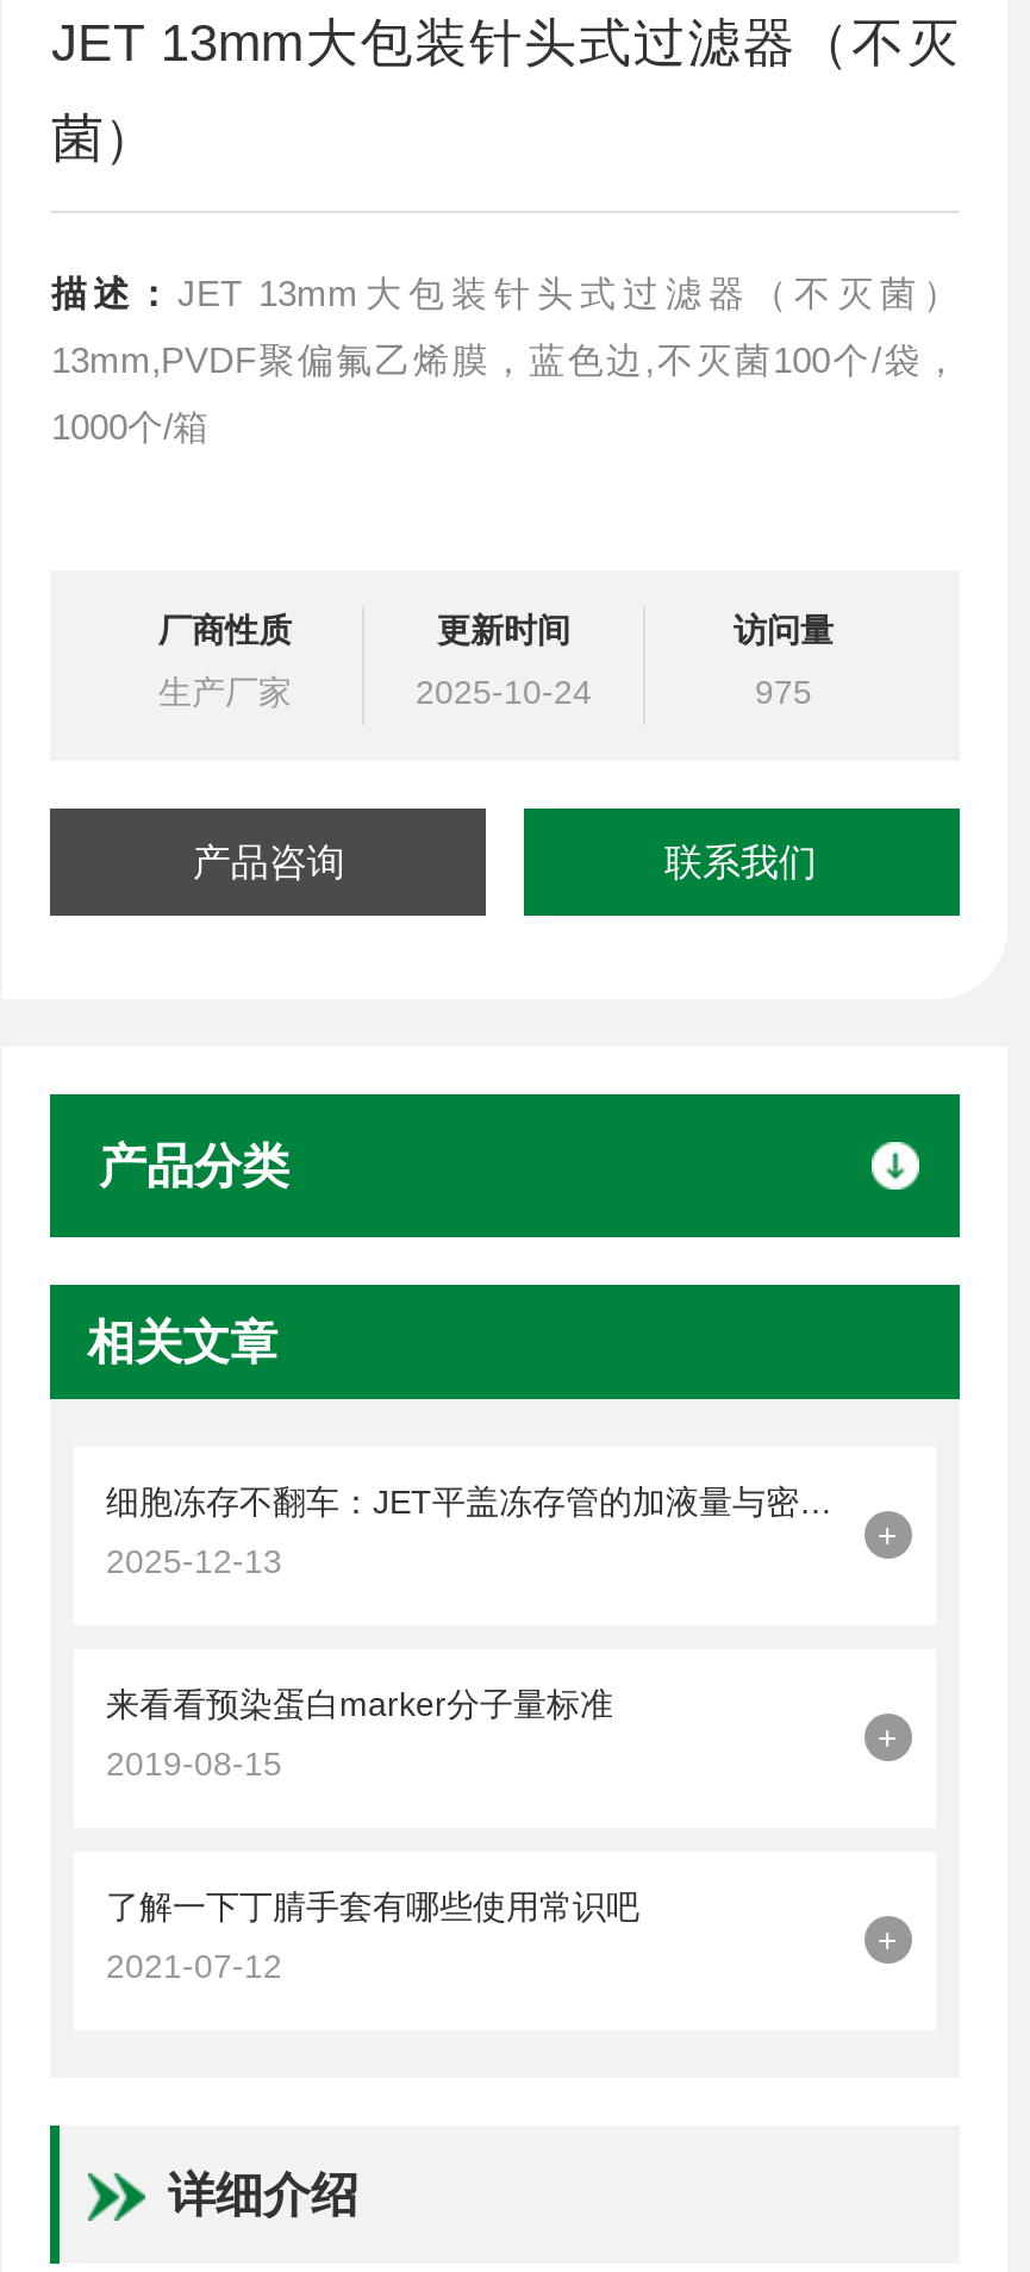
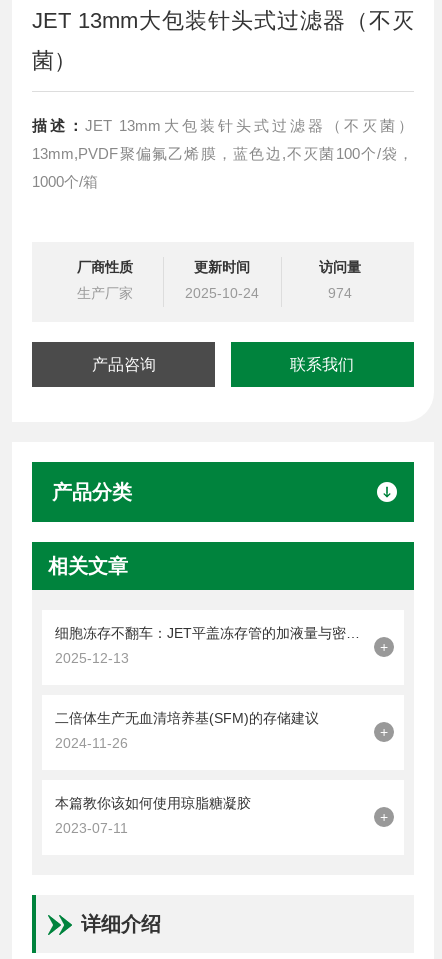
[755,673,812,711] 975 -> [328,285,352,301] 974
[106,1685,613,1723] 来看看预染蛋白marker分子量标准 -> [55,710,319,726] 二倍体生产无血清培养基(SFM)的存储建议
[106,1744,282,1783] 2019-08-15 -> [55,735,128,751] 2024-11-26
[106,1887,639,1925] 了解一下丁腈手套有哪些使用常识吧 -> [55,795,251,811] 本篇教你该如何使用琼脂糖凝胶
[106,1947,282,1985] 2021-07-12 -> [55,820,128,836] 2023-07-11

